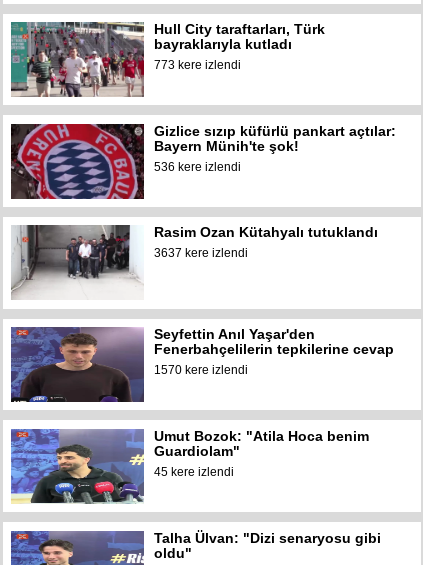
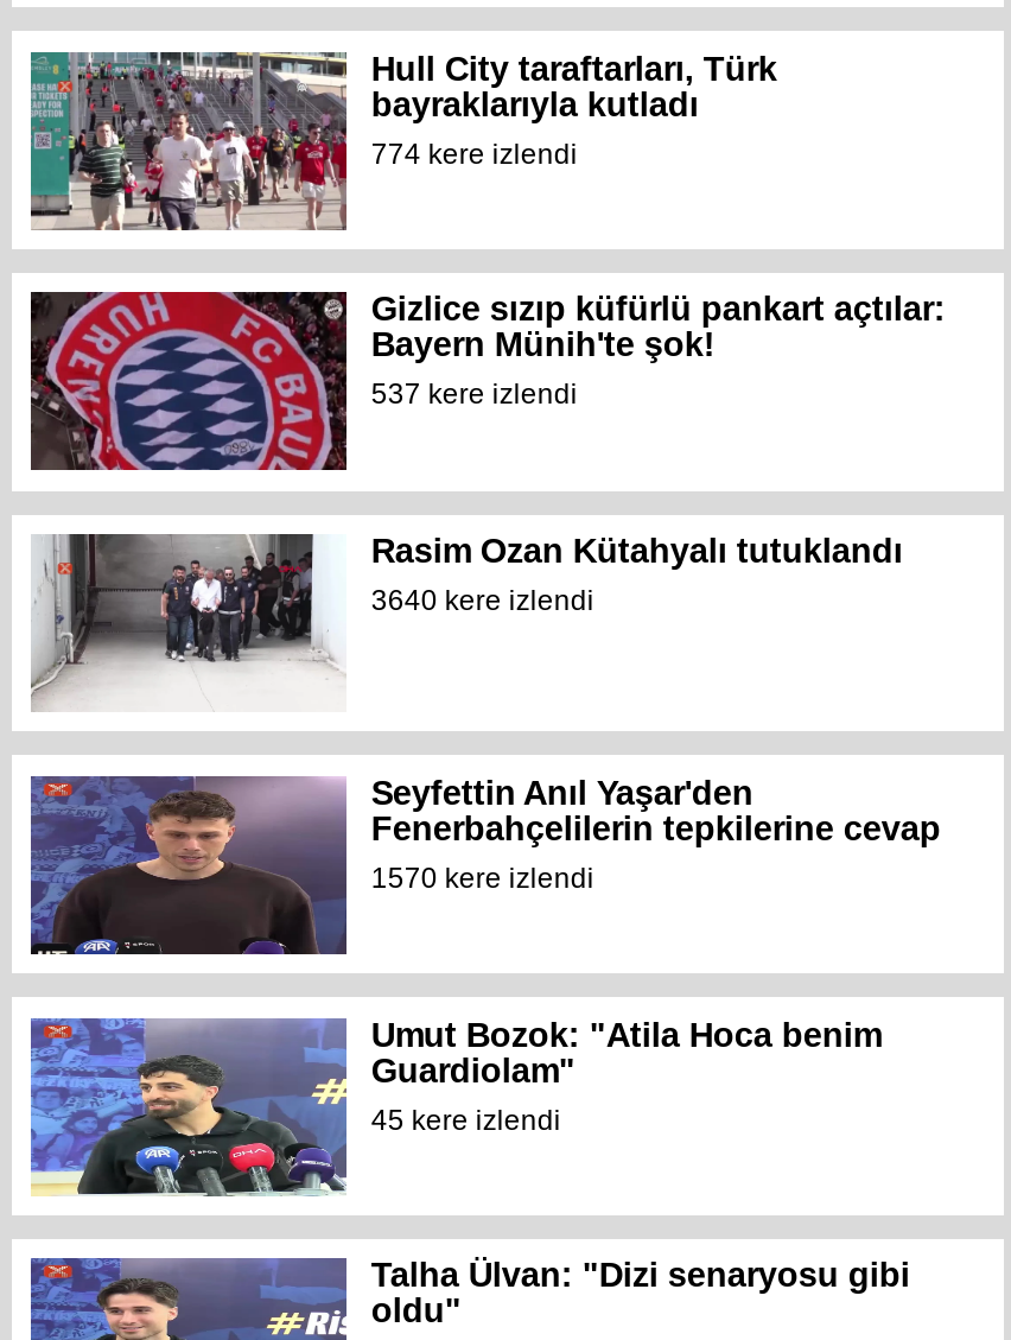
[154,58,241,72] 773 kere izlendi -> [371,136,578,170] 774 kere izlendi
[154,160,241,174] 536 kere izlendi -> [371,378,578,411] 537 kere izlendi
[154,246,248,260] 3637 kere izlendi -> [371,584,594,617] 3640 kere izlendi

